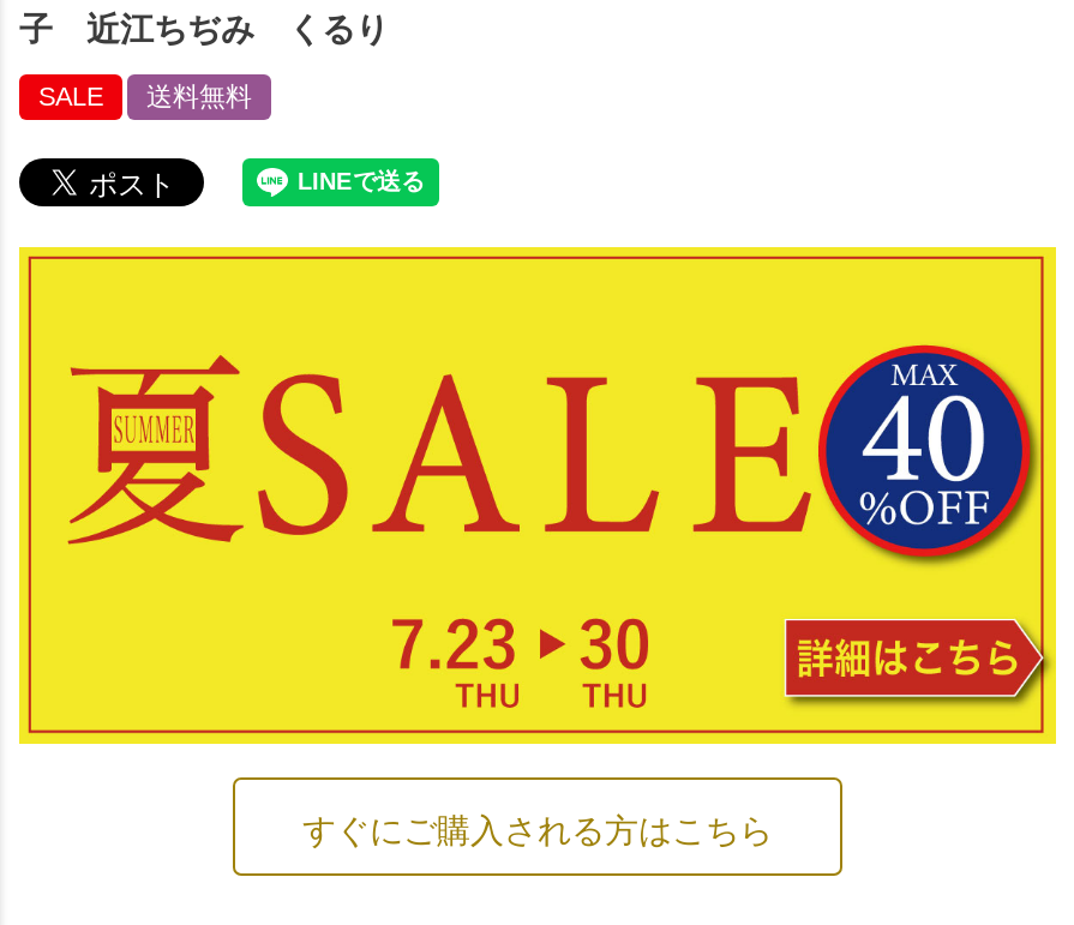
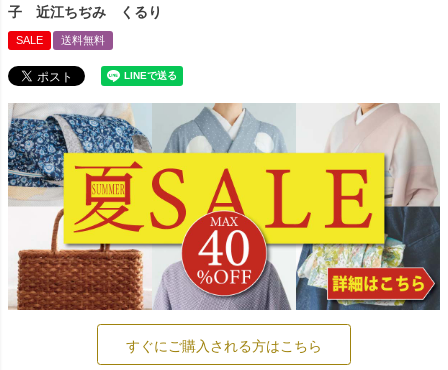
[17,245,1058,746] [image] -> [7,102,441,311] [image]

